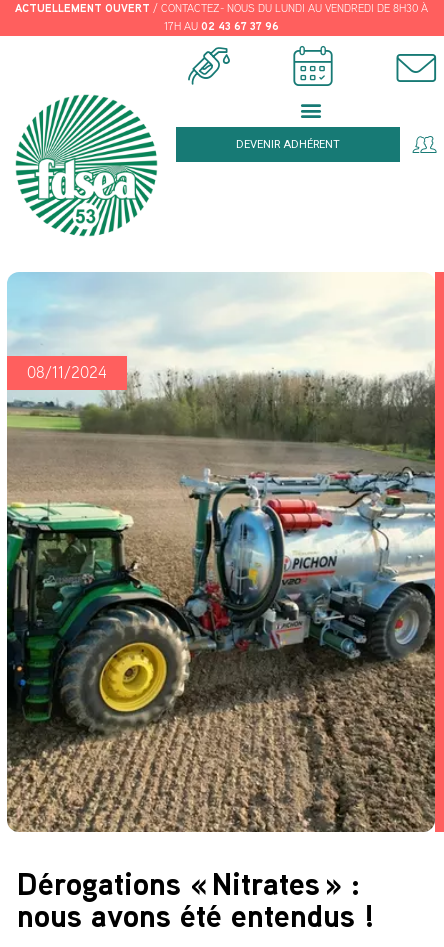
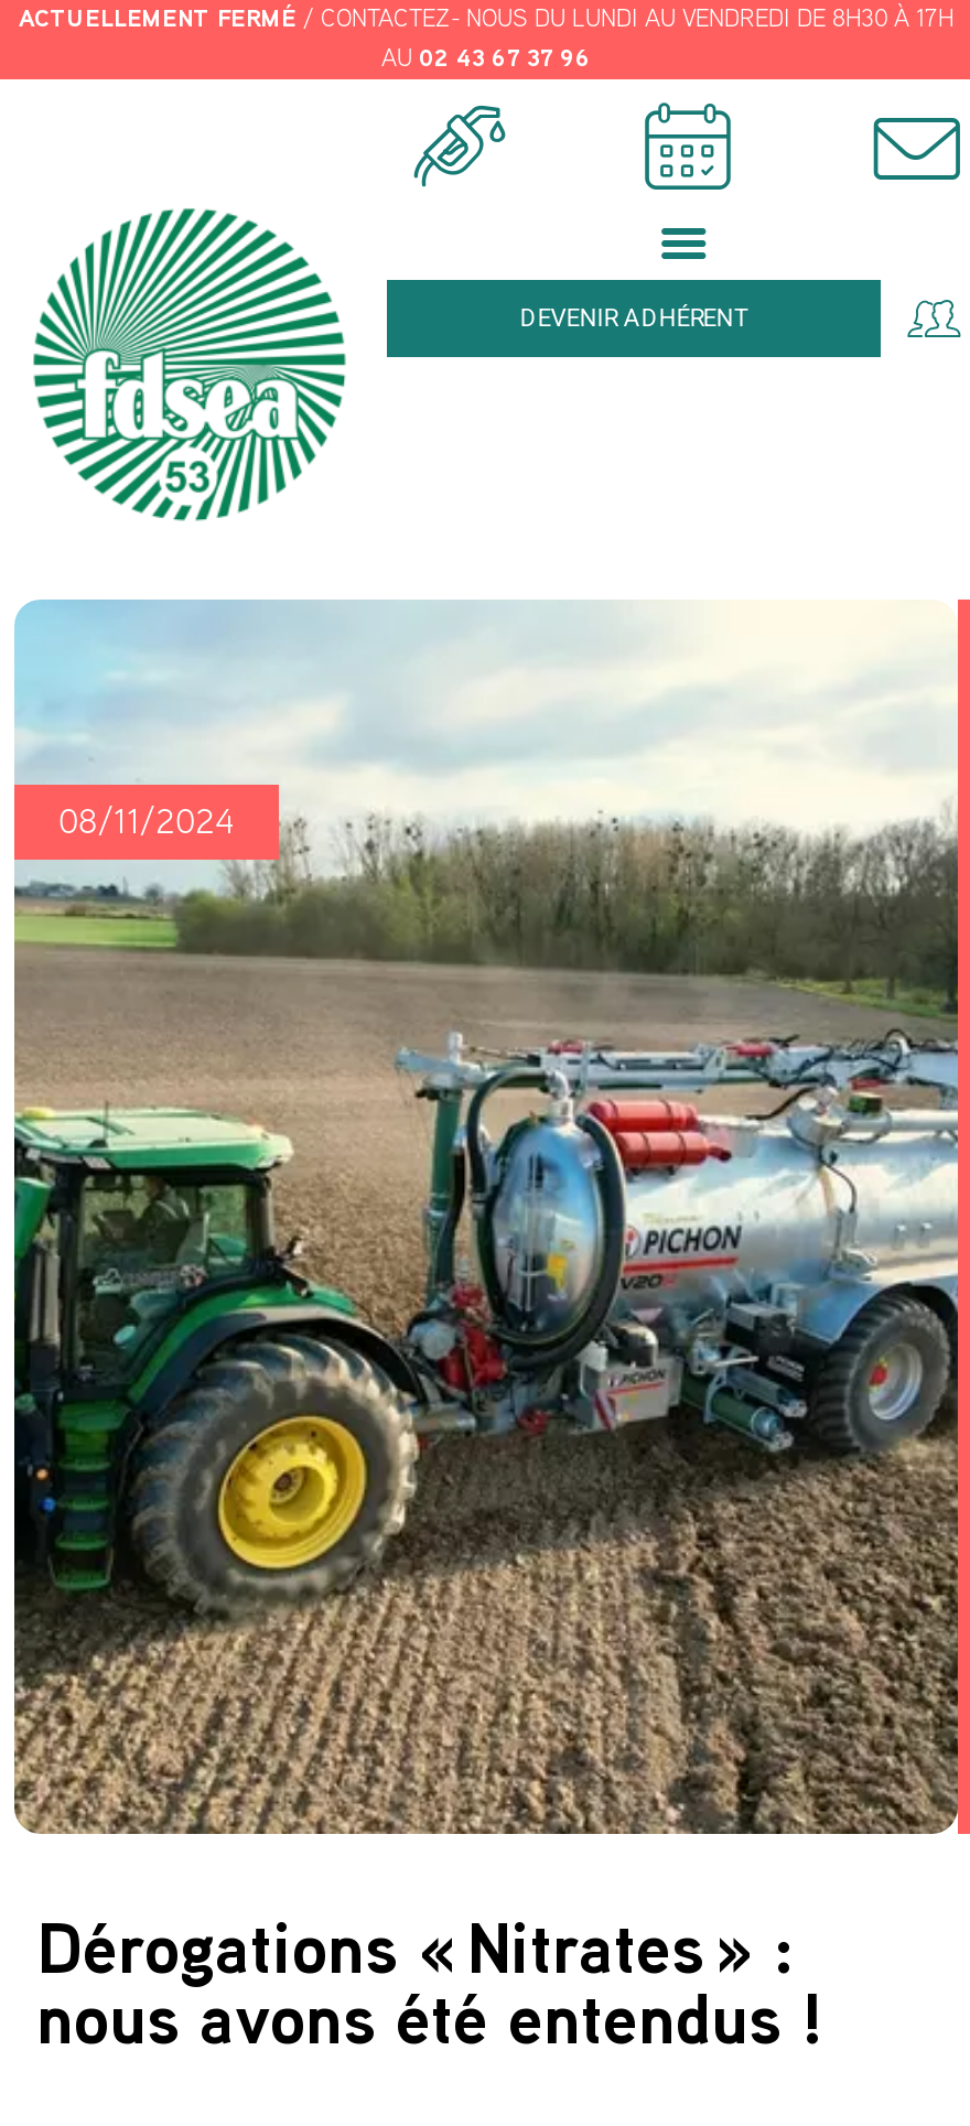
[14,0,427,34] ACTUELLEMENT OUVERT / CONTACTEZ- NOUS DU LUNDI AU VENDREDI DE 8H30 À | 17H AU 02 43 67 37 96 -> [19,0,953,75] ACTUELLEMENT FERMÉ / CONTACTEZ- NOUS DU LUNDI AU VENDREDI DE 8H30 À 17H | AU 02 43 67 37 96

